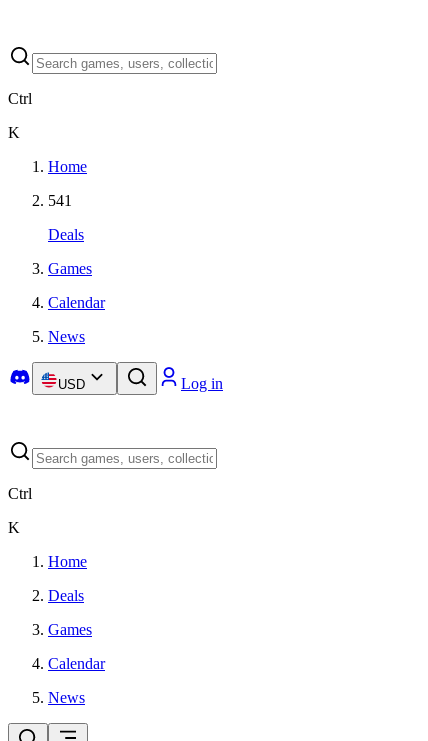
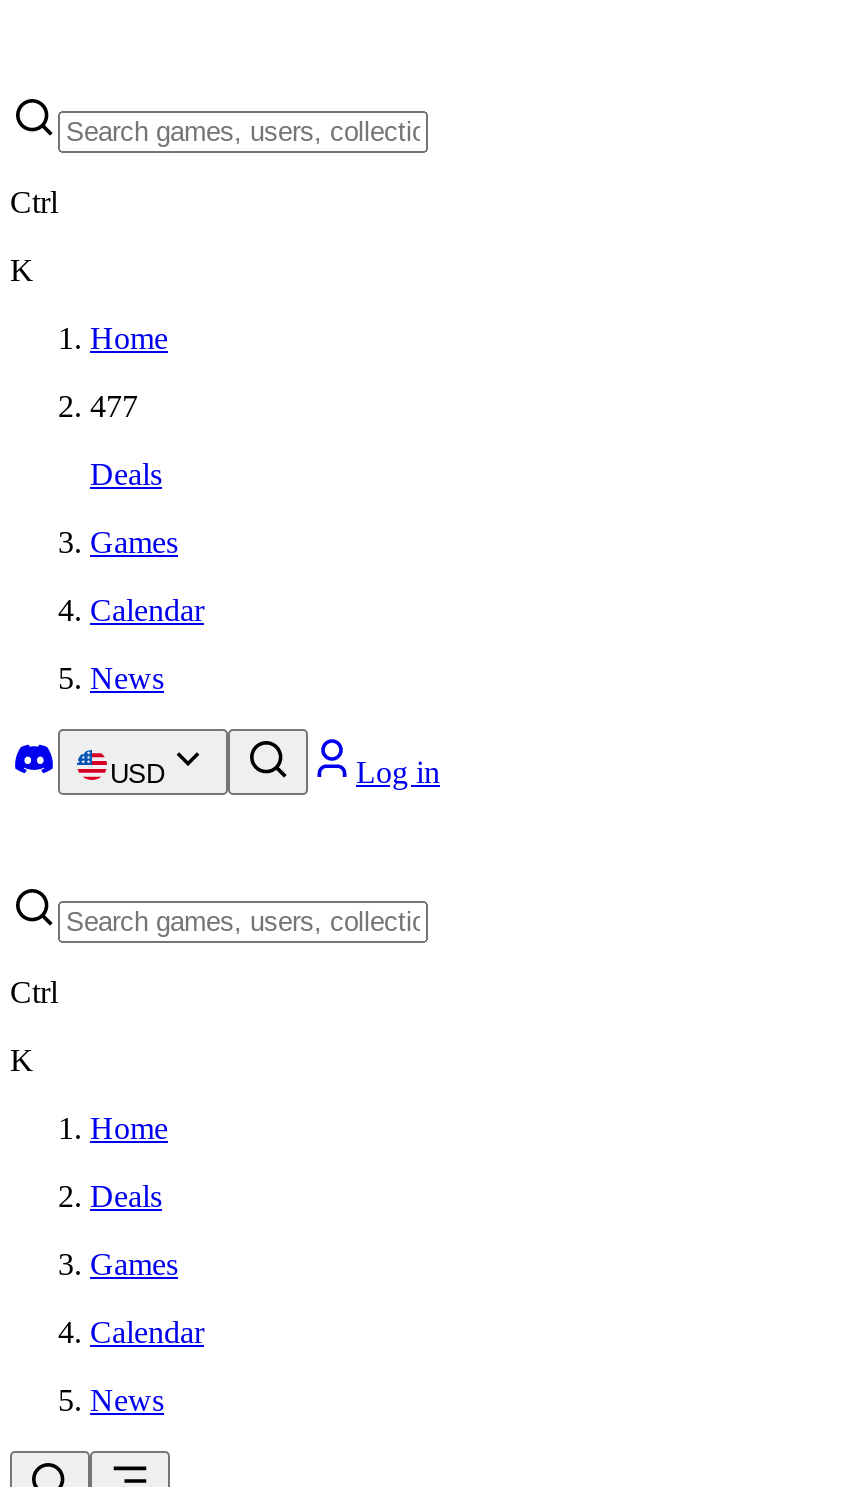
[48,192,72,209] 541 -> [90,389,138,423] 477

